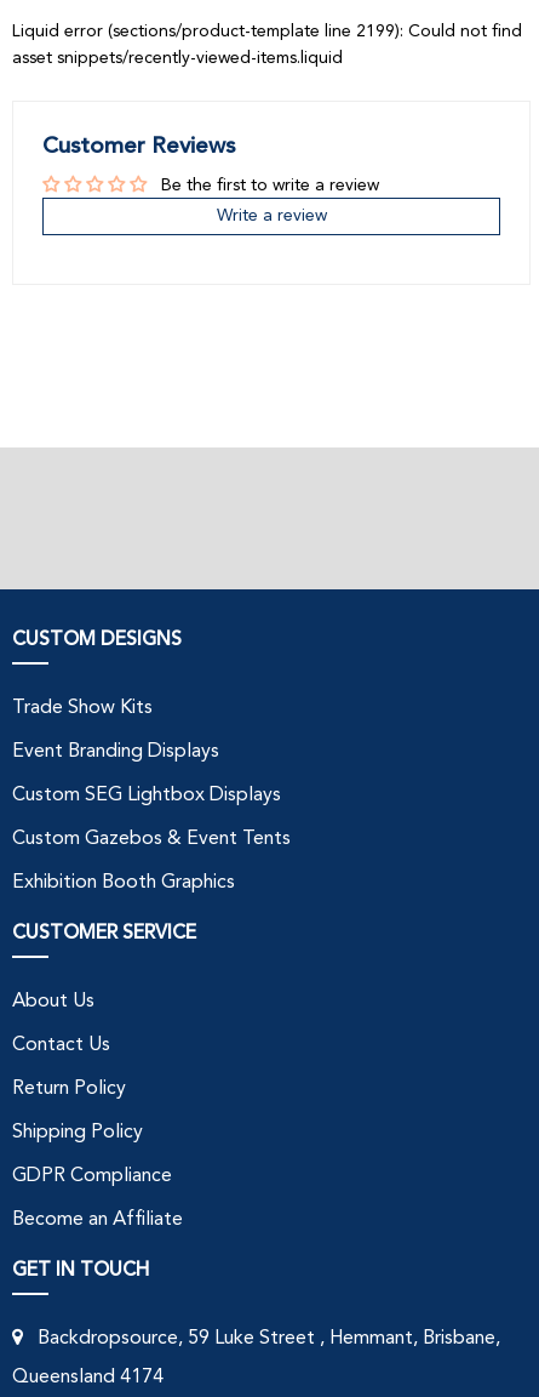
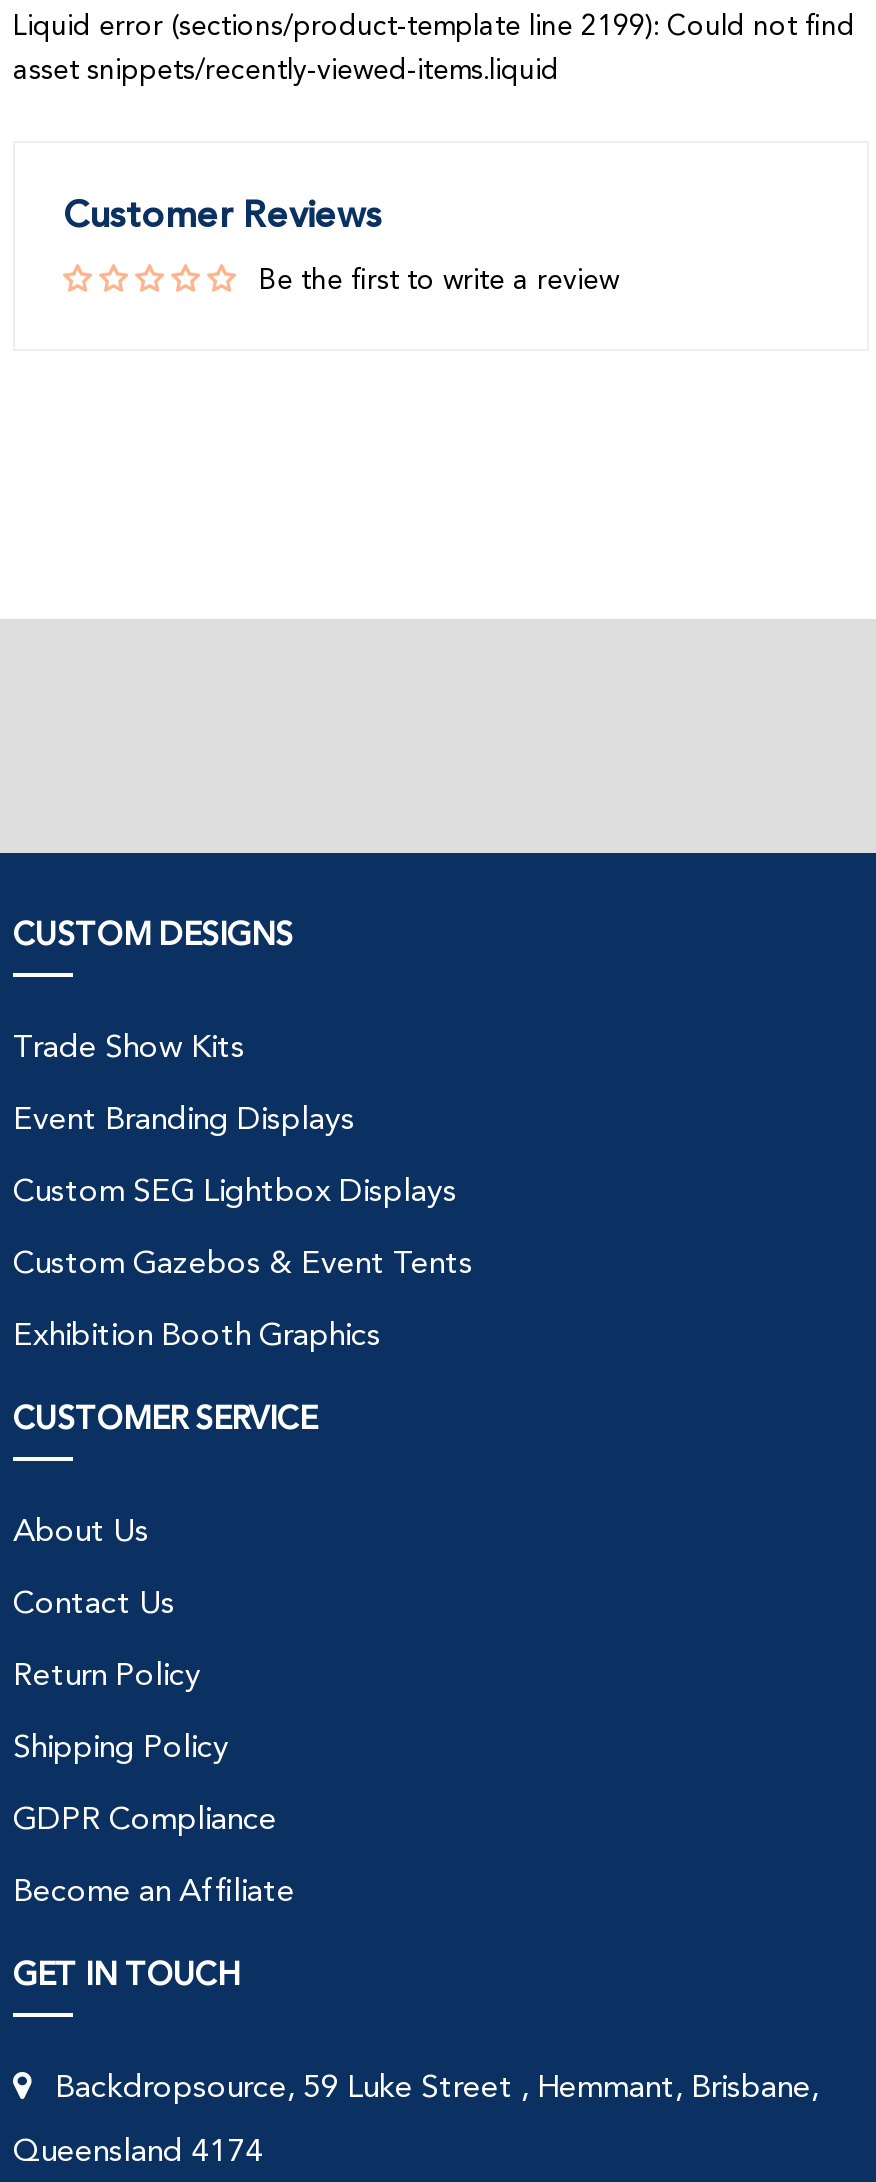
[216,207,326,224] Write a review -> none

